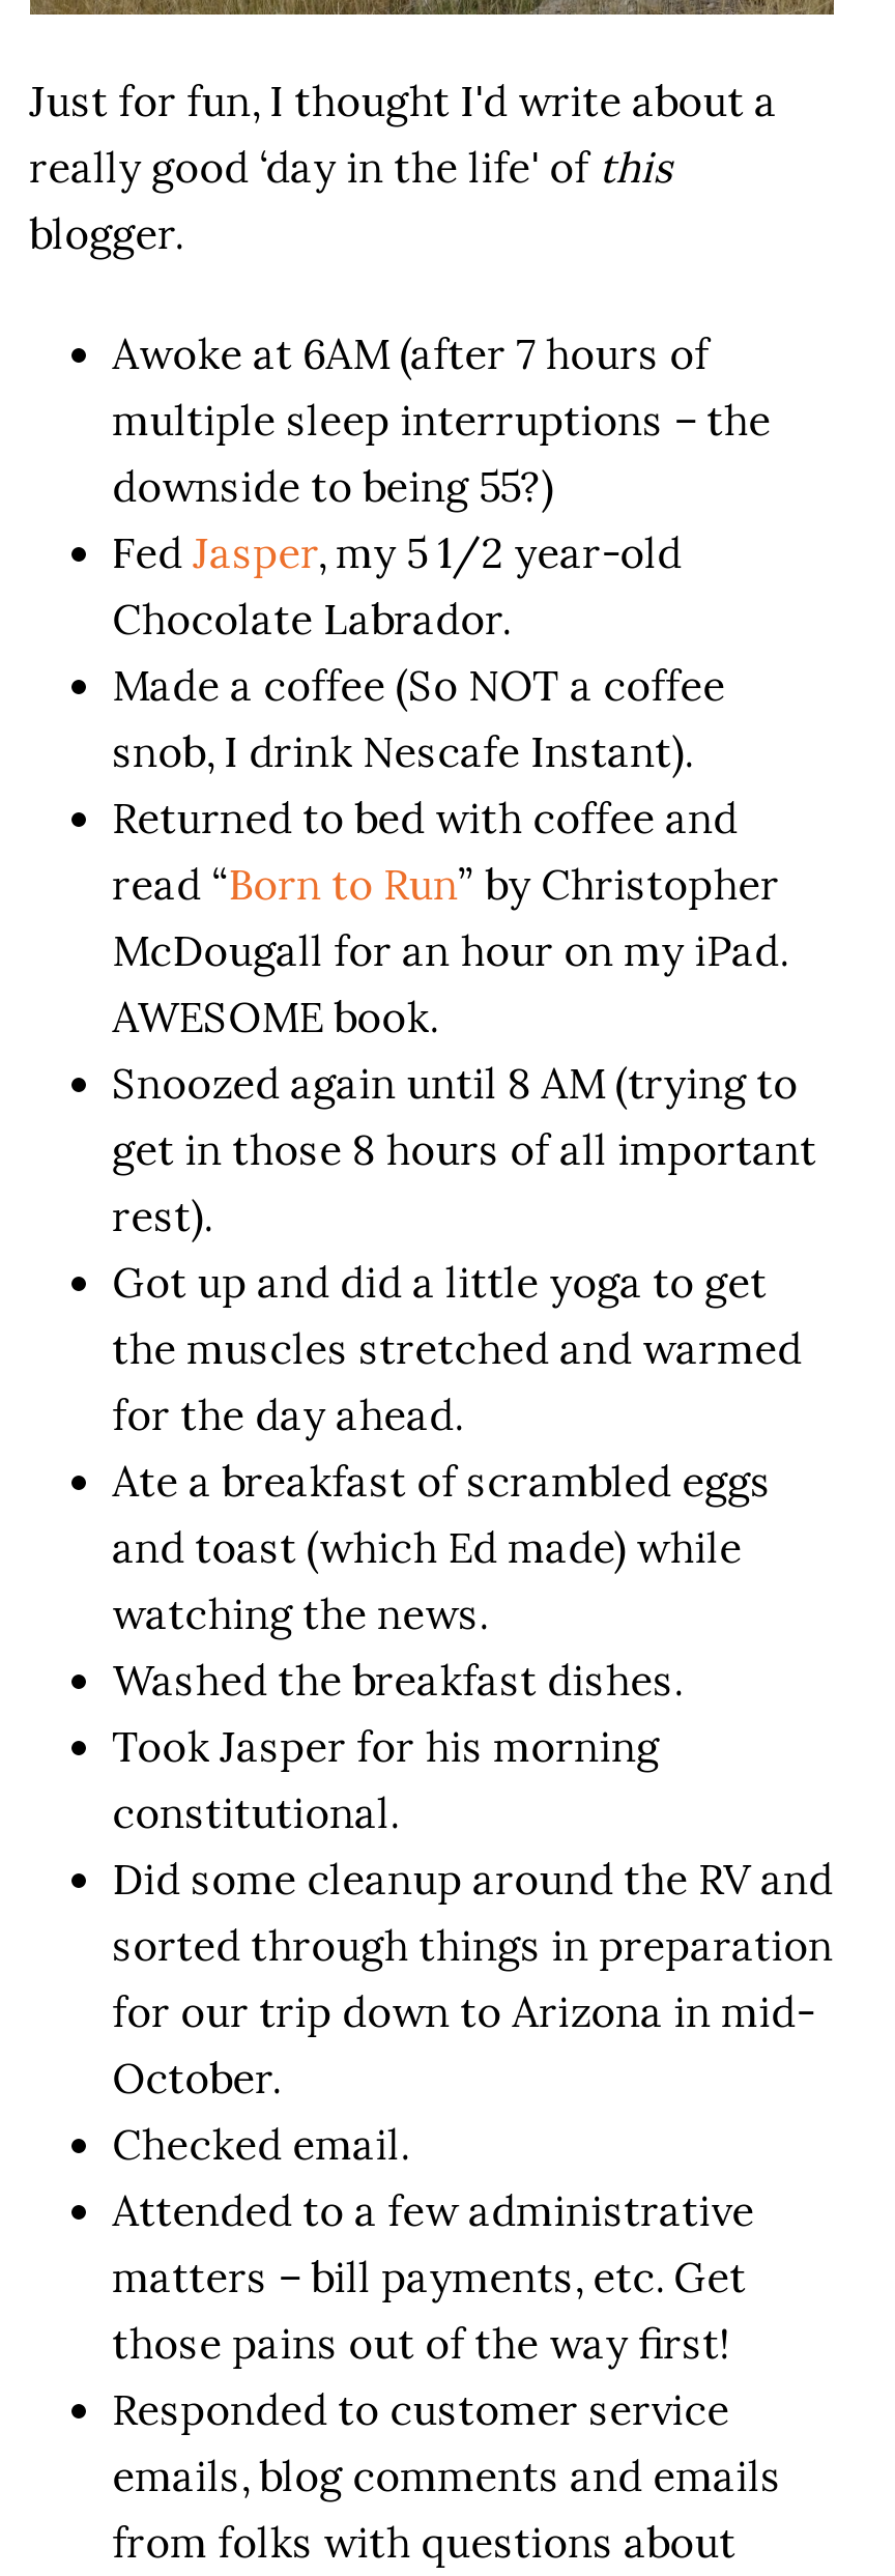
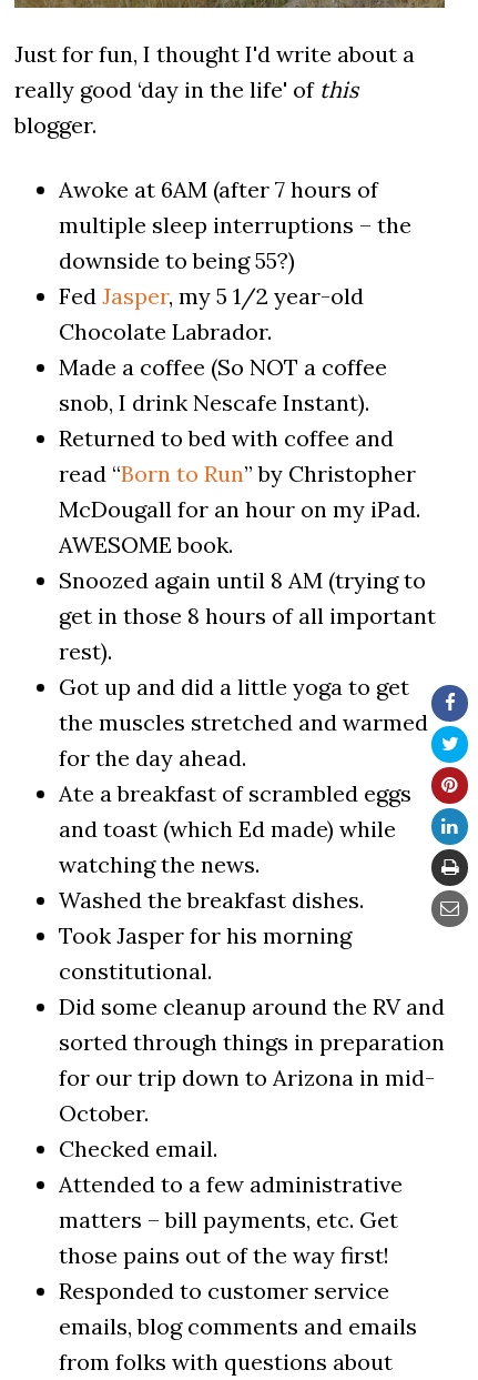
none -> [430,684,469,928] [image]

